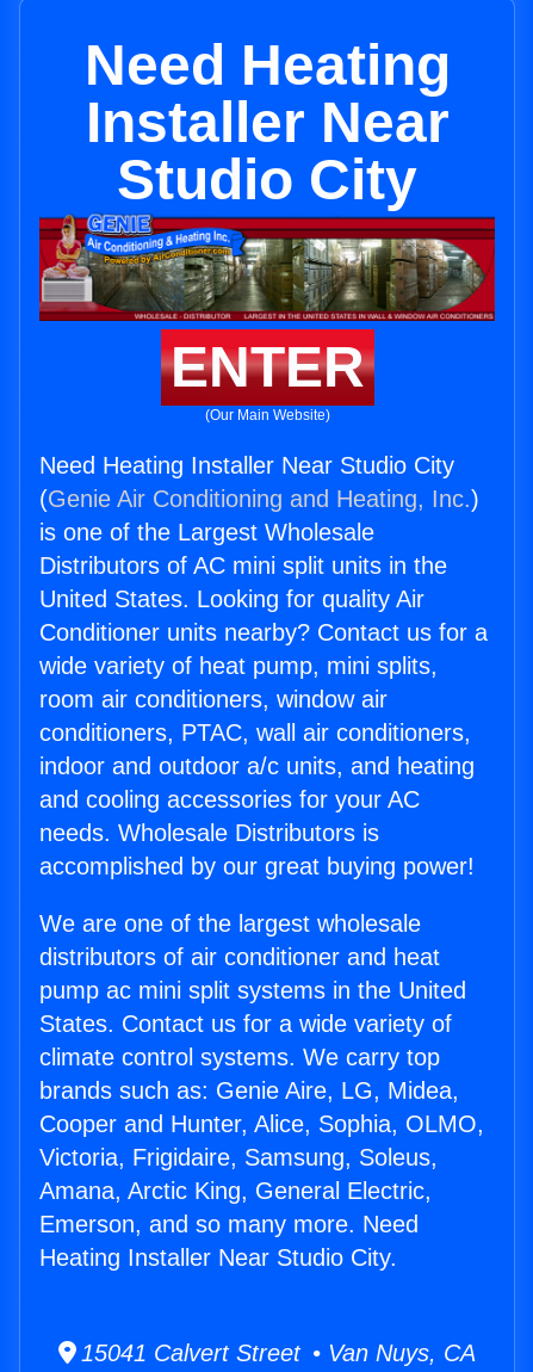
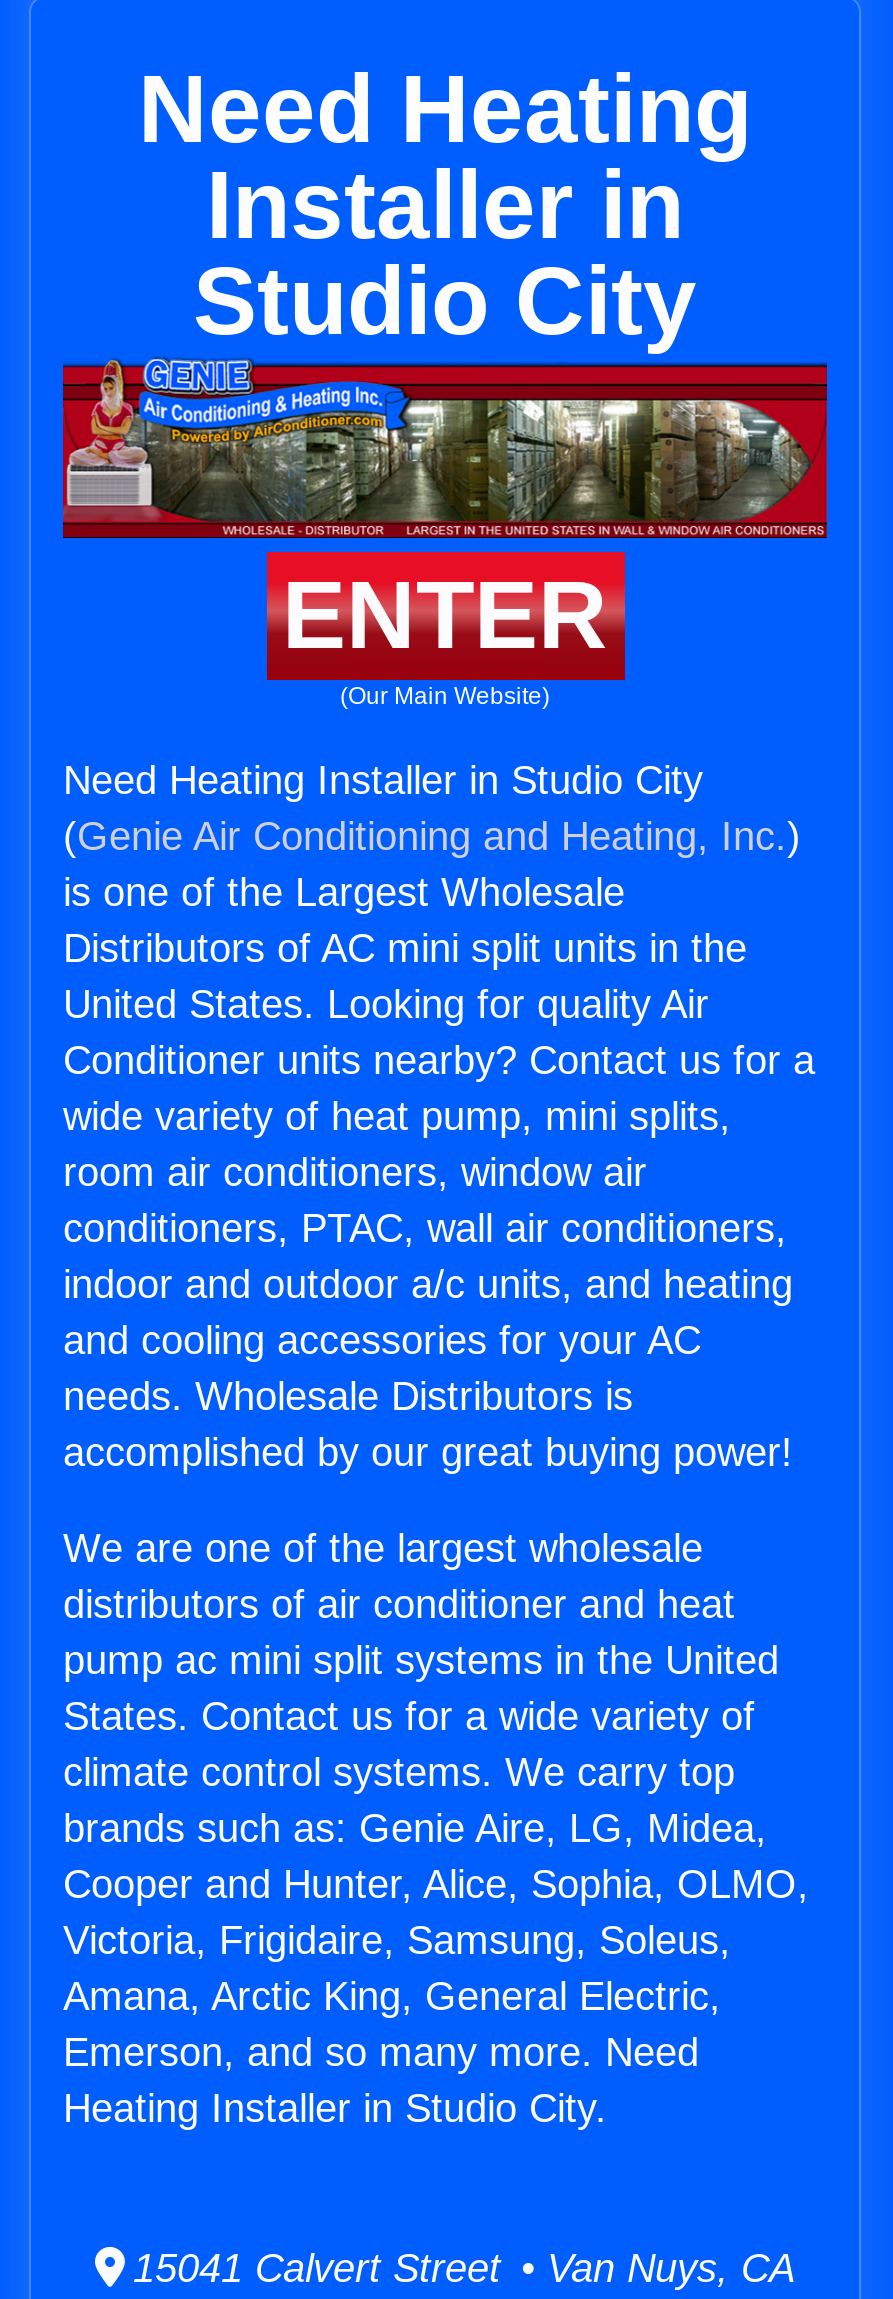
[85,91,449,154] Installer Near -> [206,152,684,258] Installer in
[39,452,454,479] Need Heating Installer Near Studio City -> [63,758,703,802] Need Heating Installer in Studio City
[39,1244,397,1271] Heating Installer Near Studio City. -> [63,2086,607,2130] Heating Installer in Studio City.

